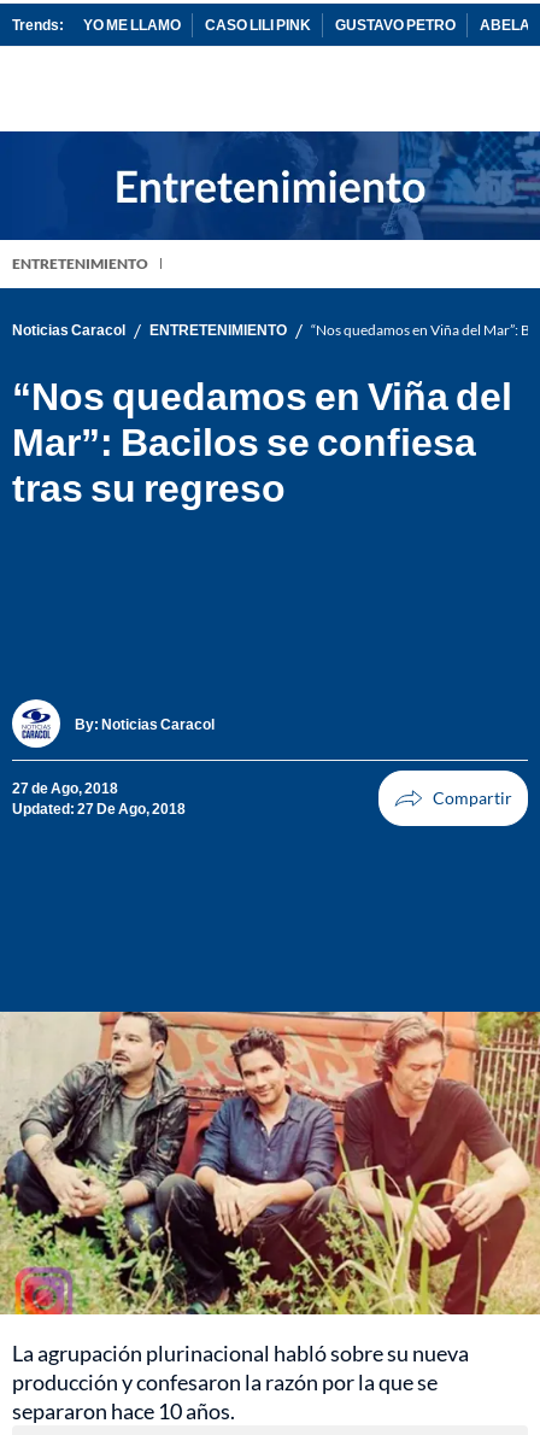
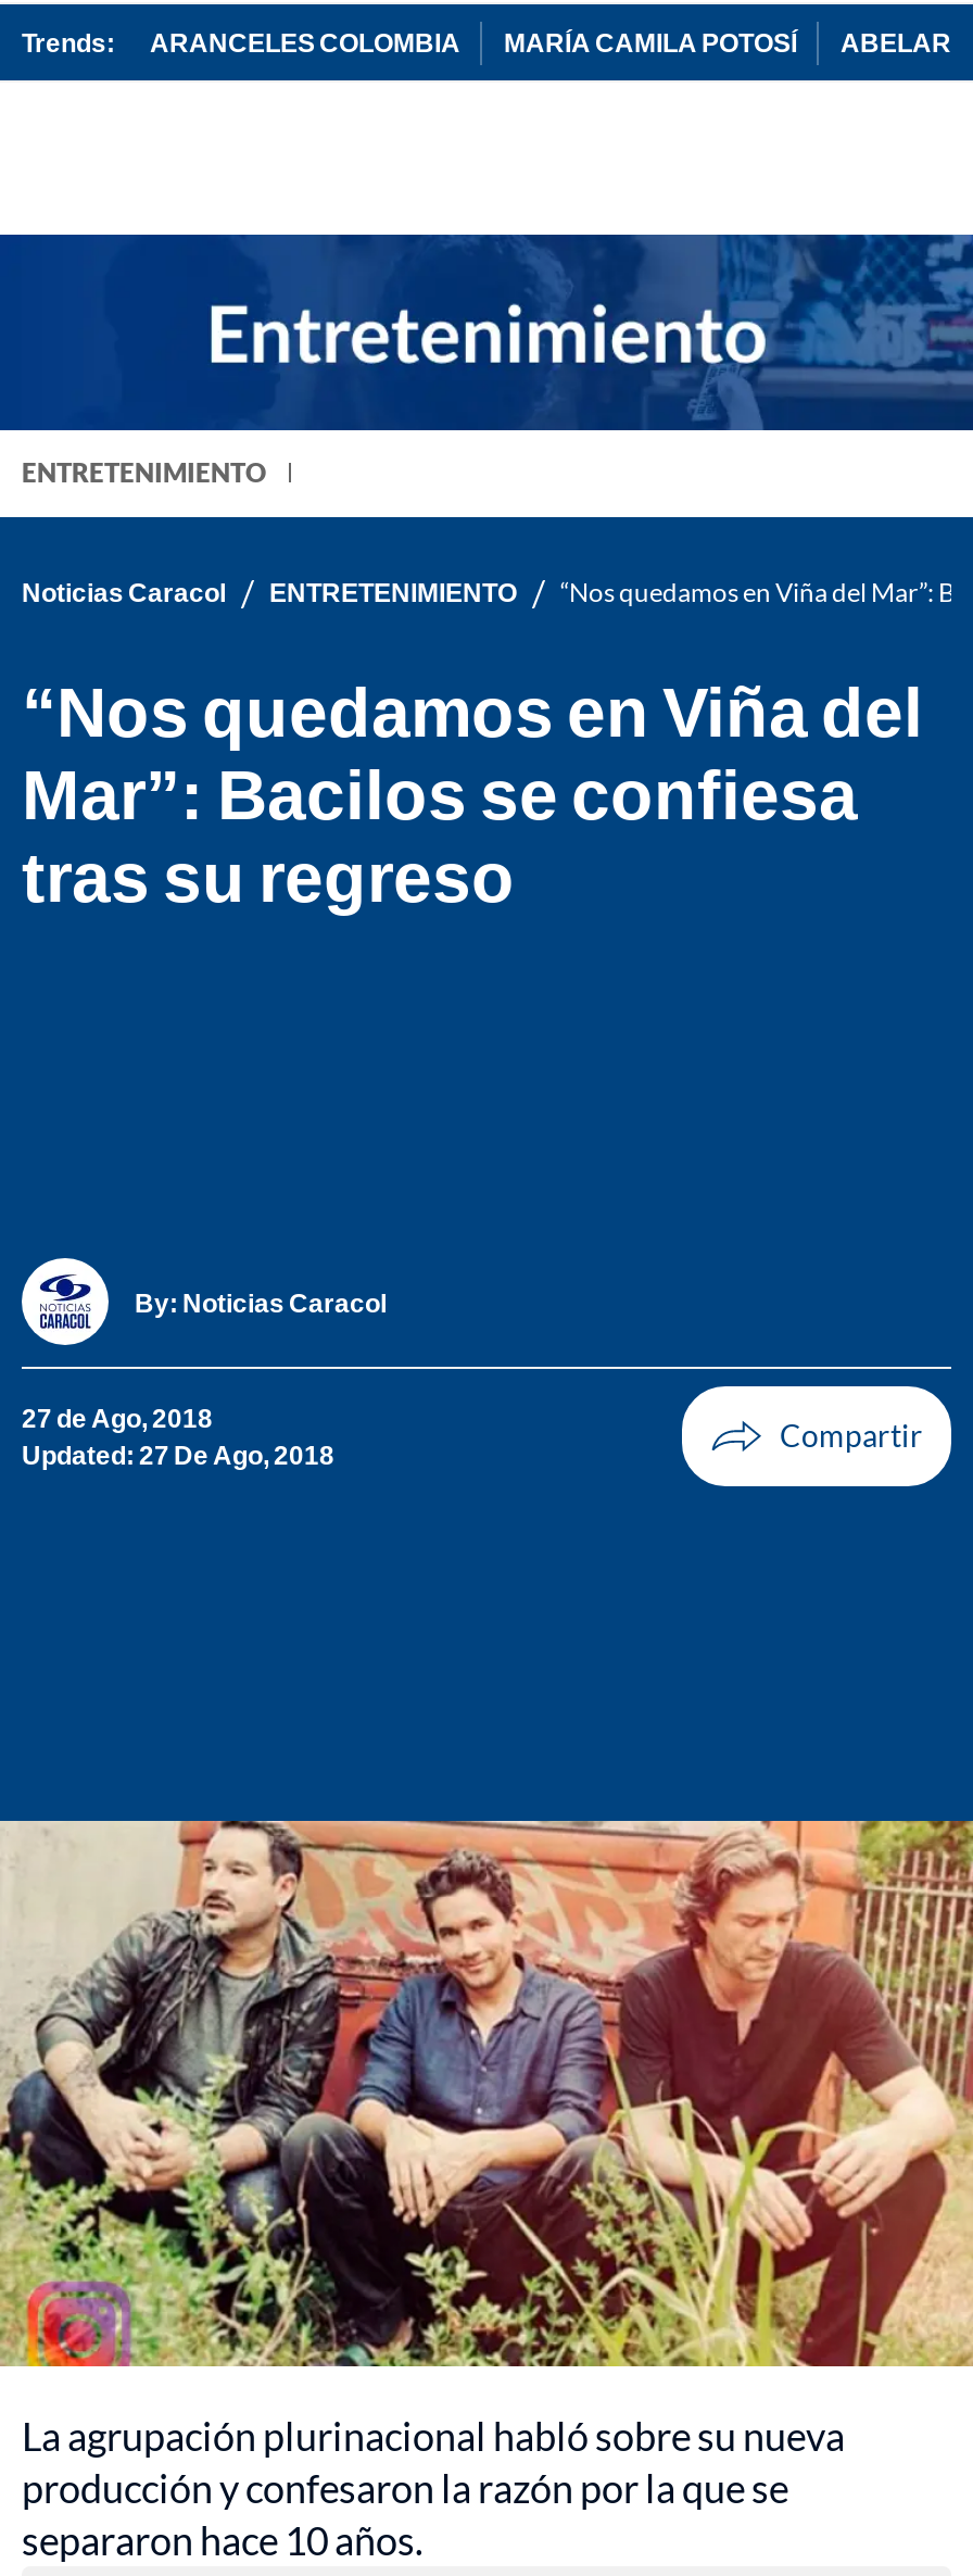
[83,16,456,34] YO ME LLAMO | CASO LILI PINK | GUSTAVO PETRO -> [150,26,797,59] ARANCELES COLOMBIA | MARÍA CAMILA POTOSÍ

